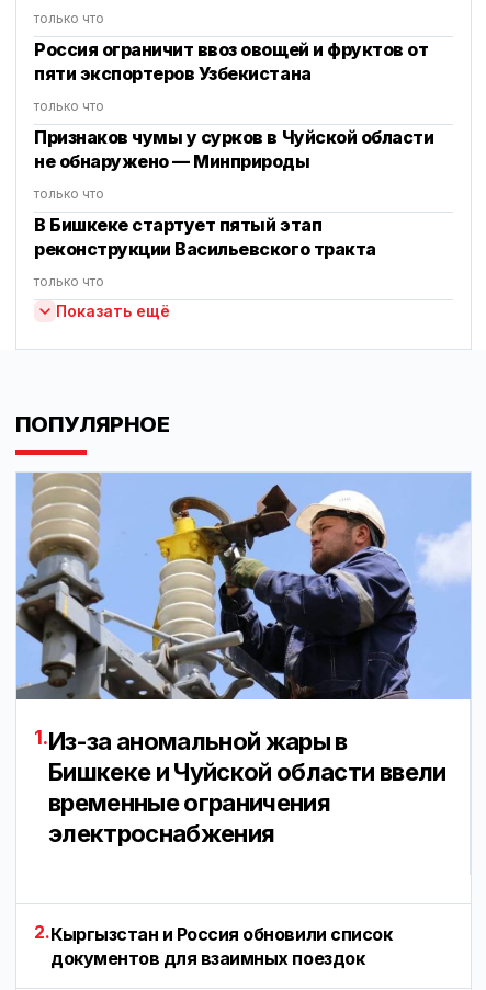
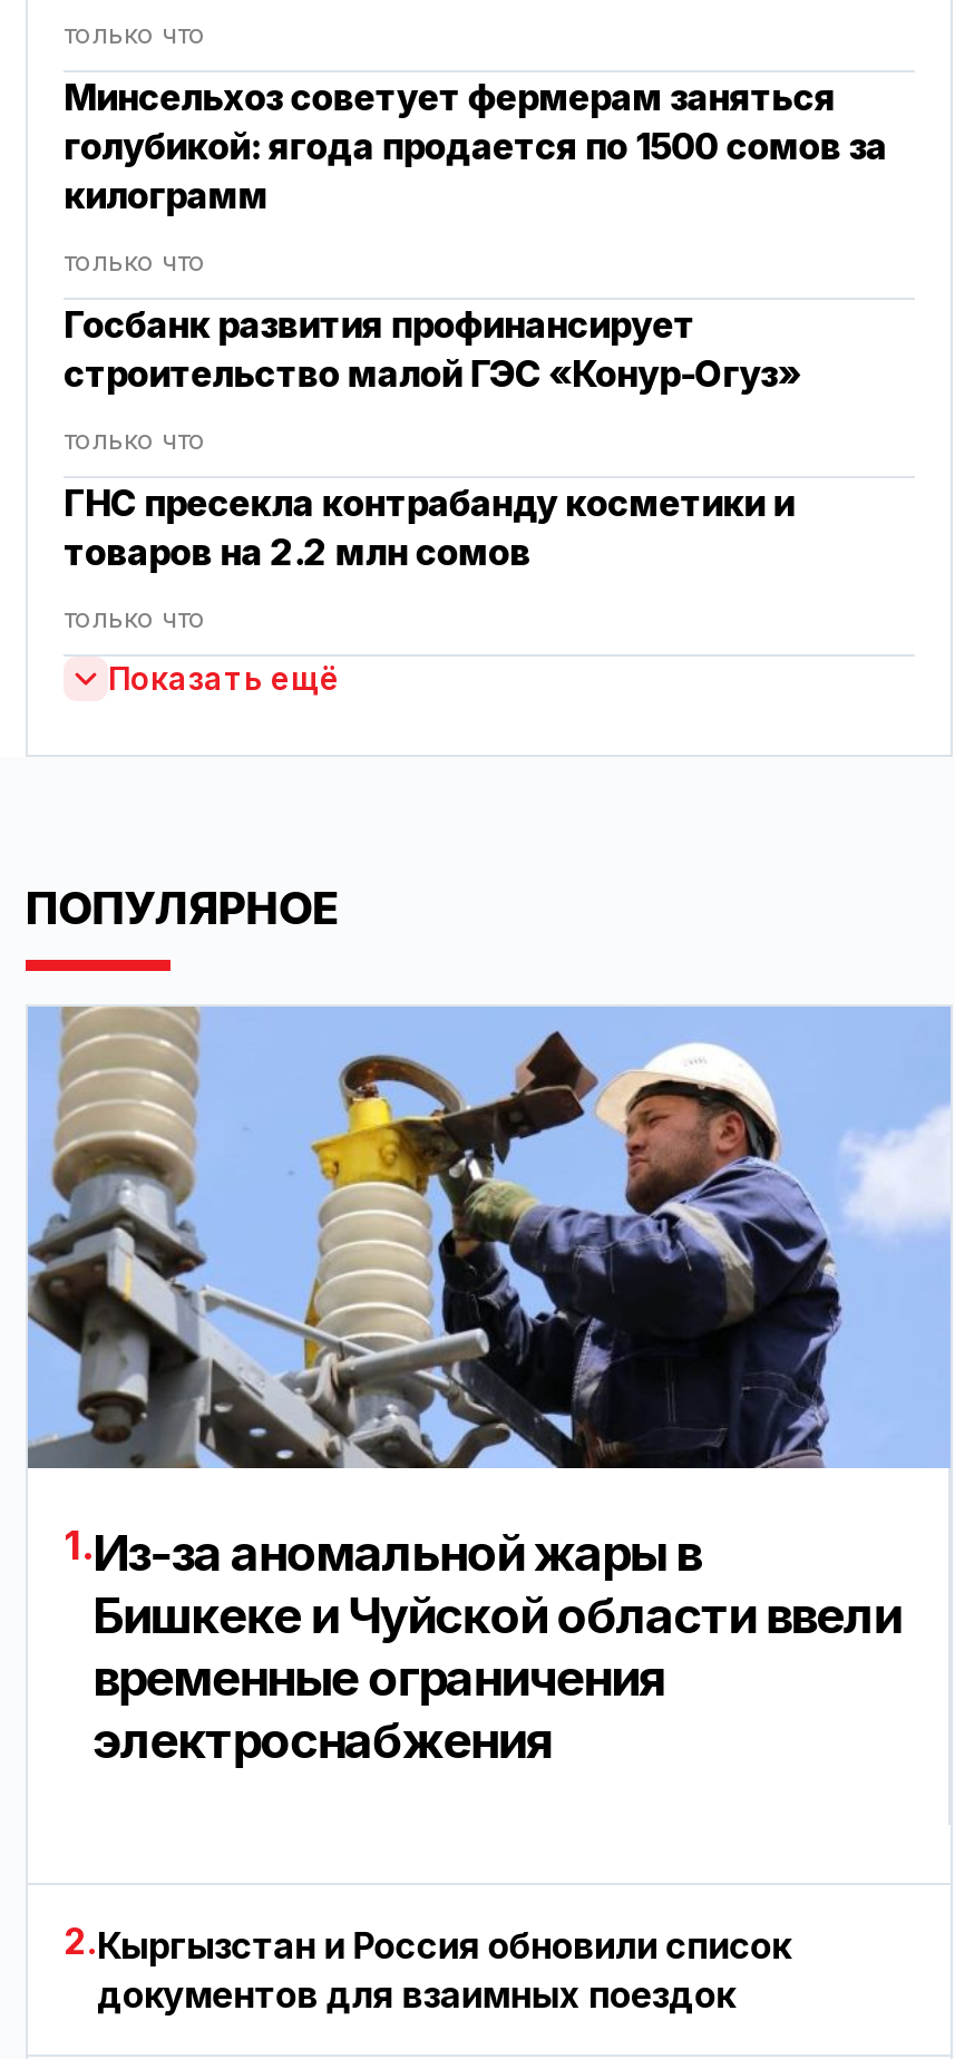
[34,38,428,84] Россия ограничит ввоз овощей и фруктов от | пяти экспортеров Узбекистана -> [64,74,887,216] Минсельхоз советует фермерам заняться | голубикой: ягода продается по 1500 сомов за | килограмм
[34,126,434,172] Признаков чумы у сурков в Чуйской области | не обнаружено — Минприроды -> [64,301,801,395] Госбанк развития профинансирует | строительство малой ГЭС «Конур-Огуз»
[34,213,376,259] В Бишкеке стартует пятый этап | реконструкции Васильевского тракта -> [64,479,794,573] ГНС пресекла контрабанду косметики и | товаров на 2.2 млн сомов

